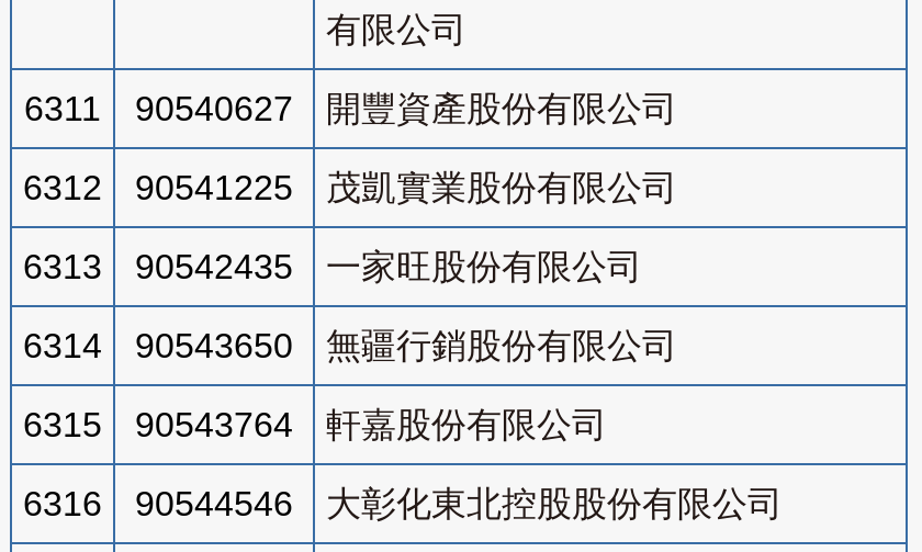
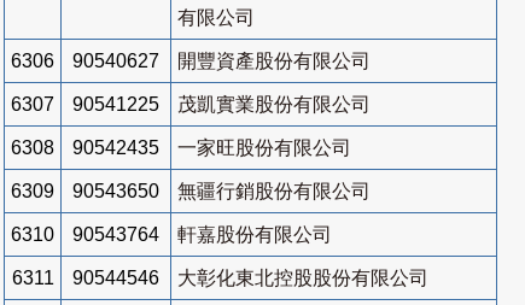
[24,90,677,127] 6311 90540627 開豐資產股份有限公司 -> [11,51,371,71] 6306 90540627 開豐資產股份有限公司
[23,169,677,206] 6312 90541225 茂凱實業股份有限公司 -> [11,94,371,114] 6307 90541225 茂凱實業股份有限公司
[23,248,642,285] 6313 90542435 一家旺股份有限公司 -> [11,137,351,158] 6308 90542435 一家旺股份有限公司
[23,327,677,364] 6314 90543650 無疆行銷股份有限公司 -> [11,181,371,201] 6309 90543650 無疆行銷股份有限公司
[23,406,607,443] 6315 90543764 軒嘉股份有限公司 -> [11,224,332,245] 6310 90543764 軒嘉股份有限公司
[23,485,783,522] 6316 90544546 大彰化東北控股股份有限公司 -> [11,268,428,288] 6311 90544546 大彰化東北控股股份有限公司

